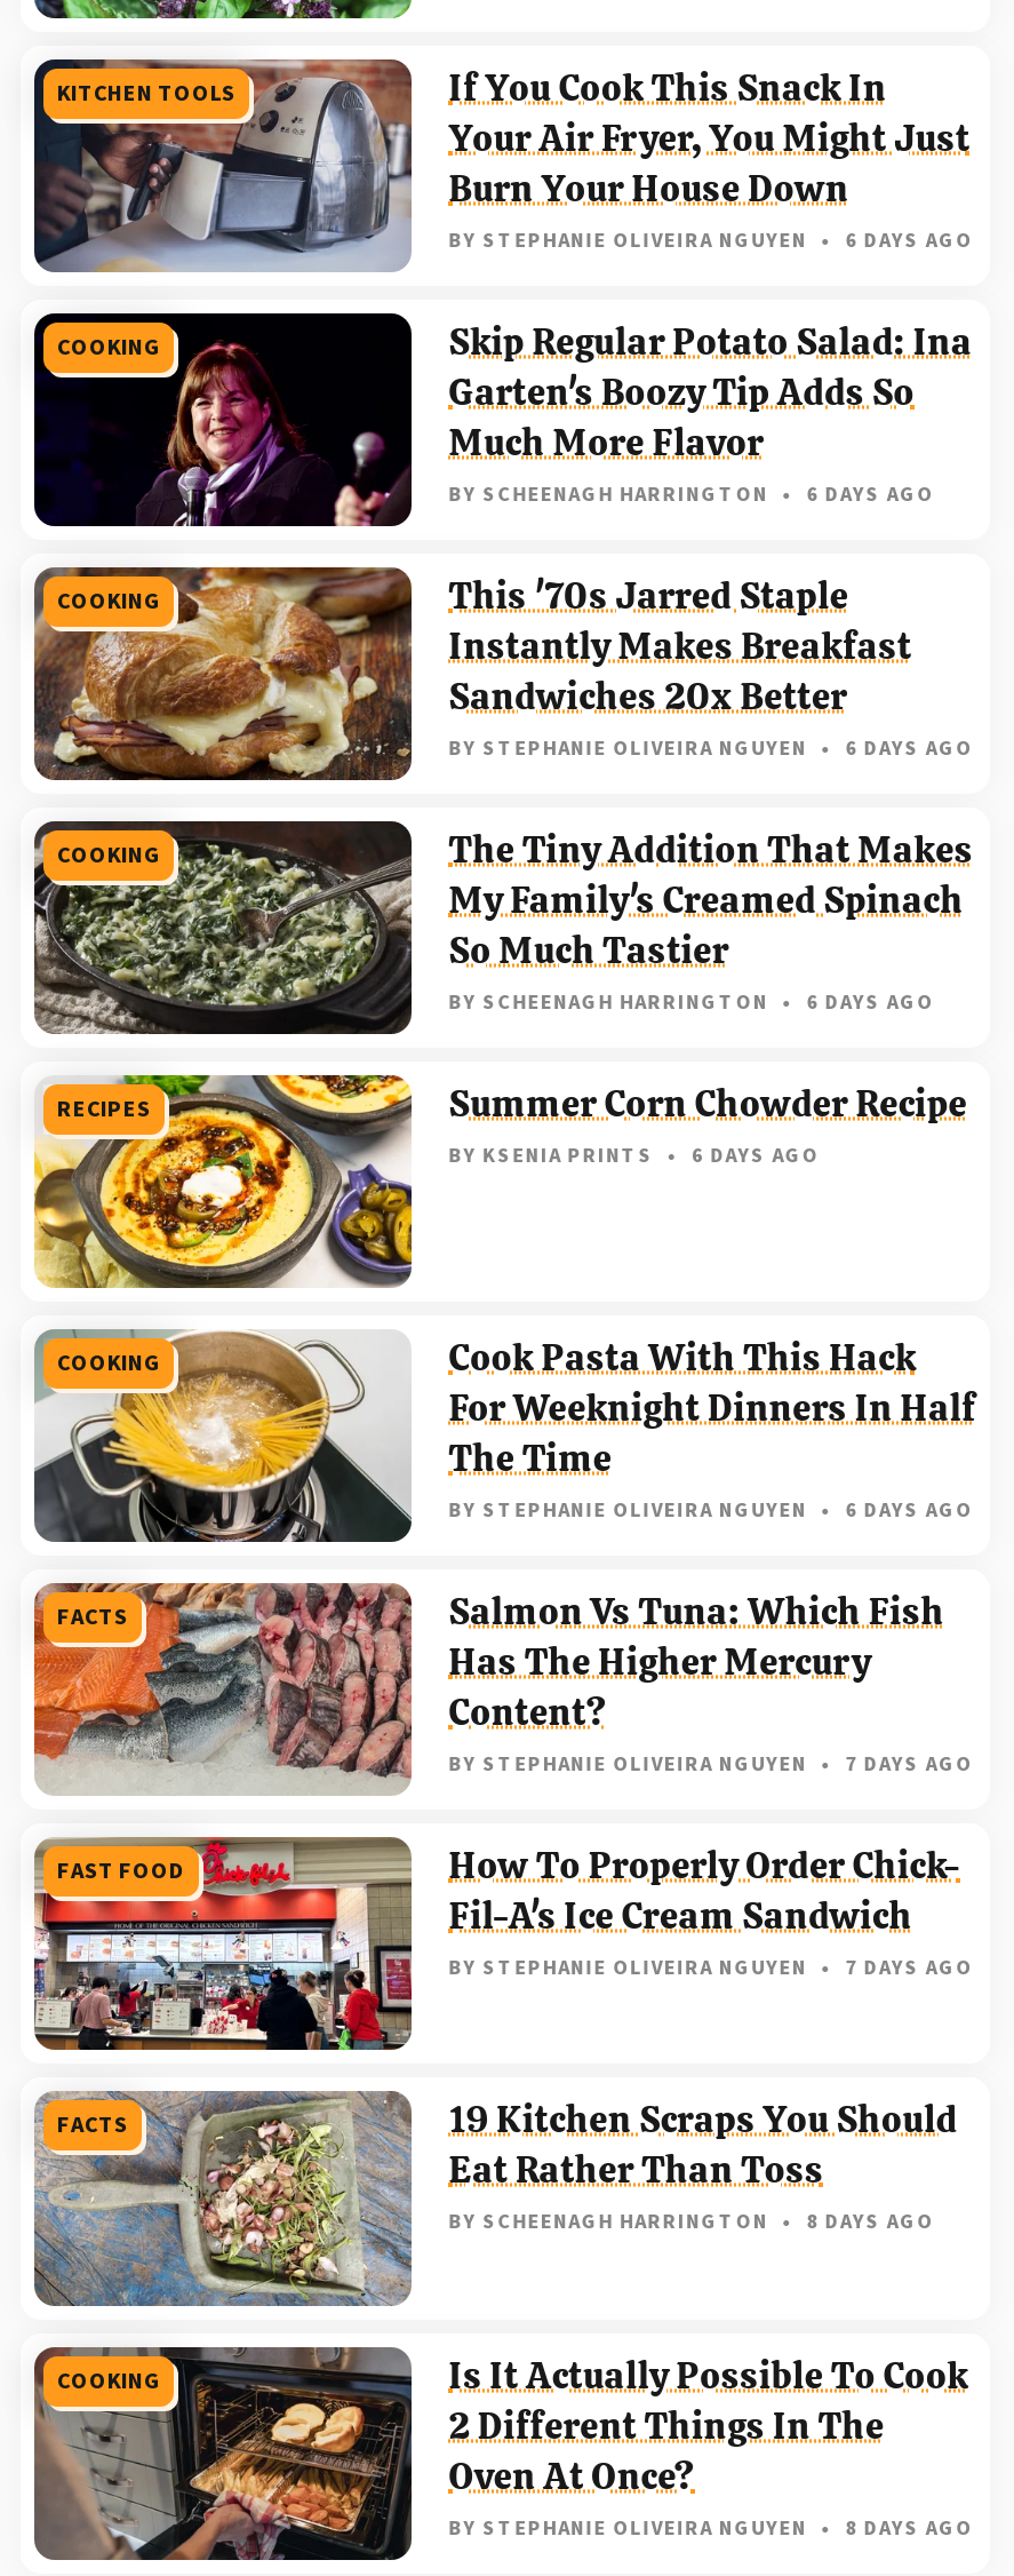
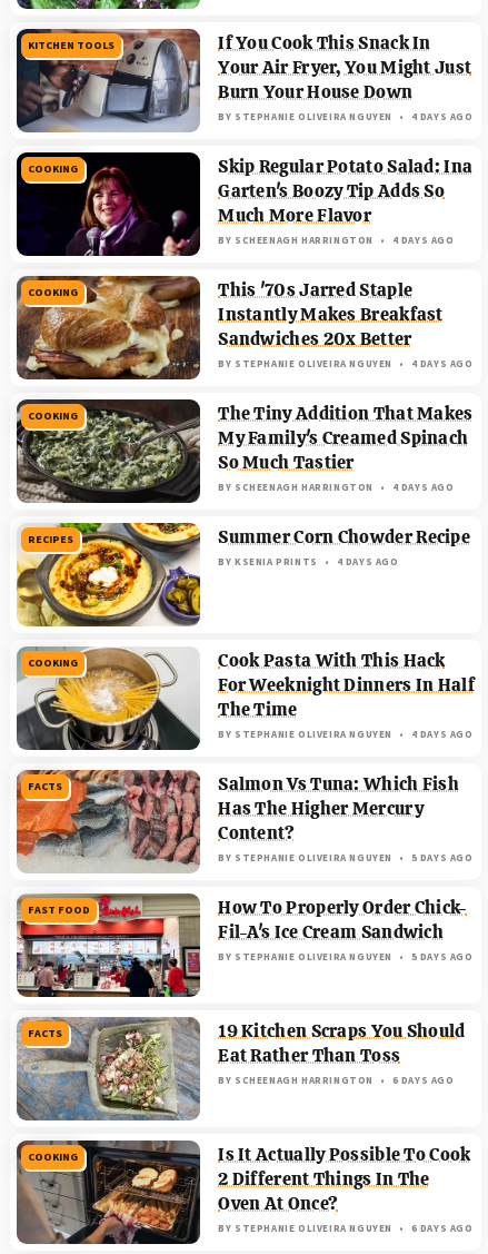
[449,226,973,256] BY STEPHANIE OLIVEIRA NGUYEN 6 DAYS AGO -> [218,110,473,125] BY STEPHANIE OLIVEIRA NGUYEN 4 DAYS AGO
[449,480,934,510] BY SCHEENAGH HARRINGTON 6 DAYS AGO -> [218,234,454,248] BY SCHEENAGH HARRINGTON 4 DAYS AGO
[449,734,973,764] BY STEPHANIE OLIVEIRA NGUYEN 6 DAYS AGO -> [218,357,473,372] BY STEPHANIE OLIVEIRA NGUYEN 4 DAYS AGO
[449,988,934,1018] BY SCHEENAGH HARRINGTON 6 DAYS AGO -> [218,481,454,495] BY SCHEENAGH HARRINGTON 4 DAYS AGO
[449,1142,820,1172] BY KSENIA PRINTS 6 DAYS AGO -> [218,555,399,570] BY KSENIA PRINTS 4 DAYS AGO
[449,1496,973,1526] BY STEPHANIE OLIVEIRA NGUYEN 6 DAYS AGO -> [218,728,473,742] BY STEPHANIE OLIVEIRA NGUYEN 4 DAYS AGO
[449,1751,973,1780] BY STEPHANIE OLIVEIRA NGUYEN 7 DAYS AGO -> [218,851,473,866] BY STEPHANIE OLIVEIRA NGUYEN 5 DAYS AGO
[449,1954,973,1984] BY STEPHANIE OLIVEIRA NGUYEN 7 DAYS AGO -> [218,950,473,965] BY STEPHANIE OLIVEIRA NGUYEN 5 DAYS AGO
[449,2208,934,2238] BY SCHEENAGH HARRINGTON 8 DAYS AGO -> [218,1074,454,1089] BY SCHEENAGH HARRINGTON 6 DAYS AGO
[449,2513,973,2542] BY STEPHANIE OLIVEIRA NGUYEN 8 DAYS AGO -> [218,1222,473,1237] BY STEPHANIE OLIVEIRA NGUYEN 6 DAYS AGO

